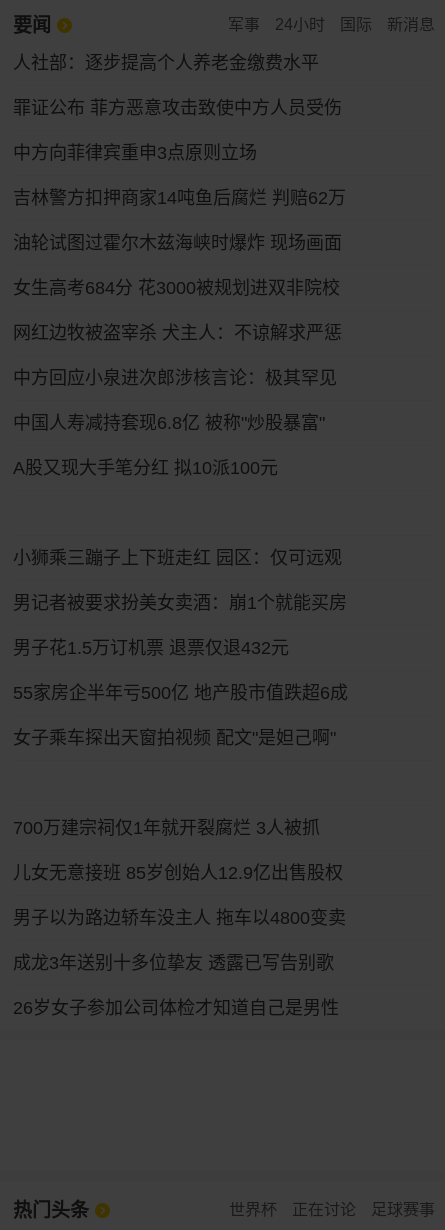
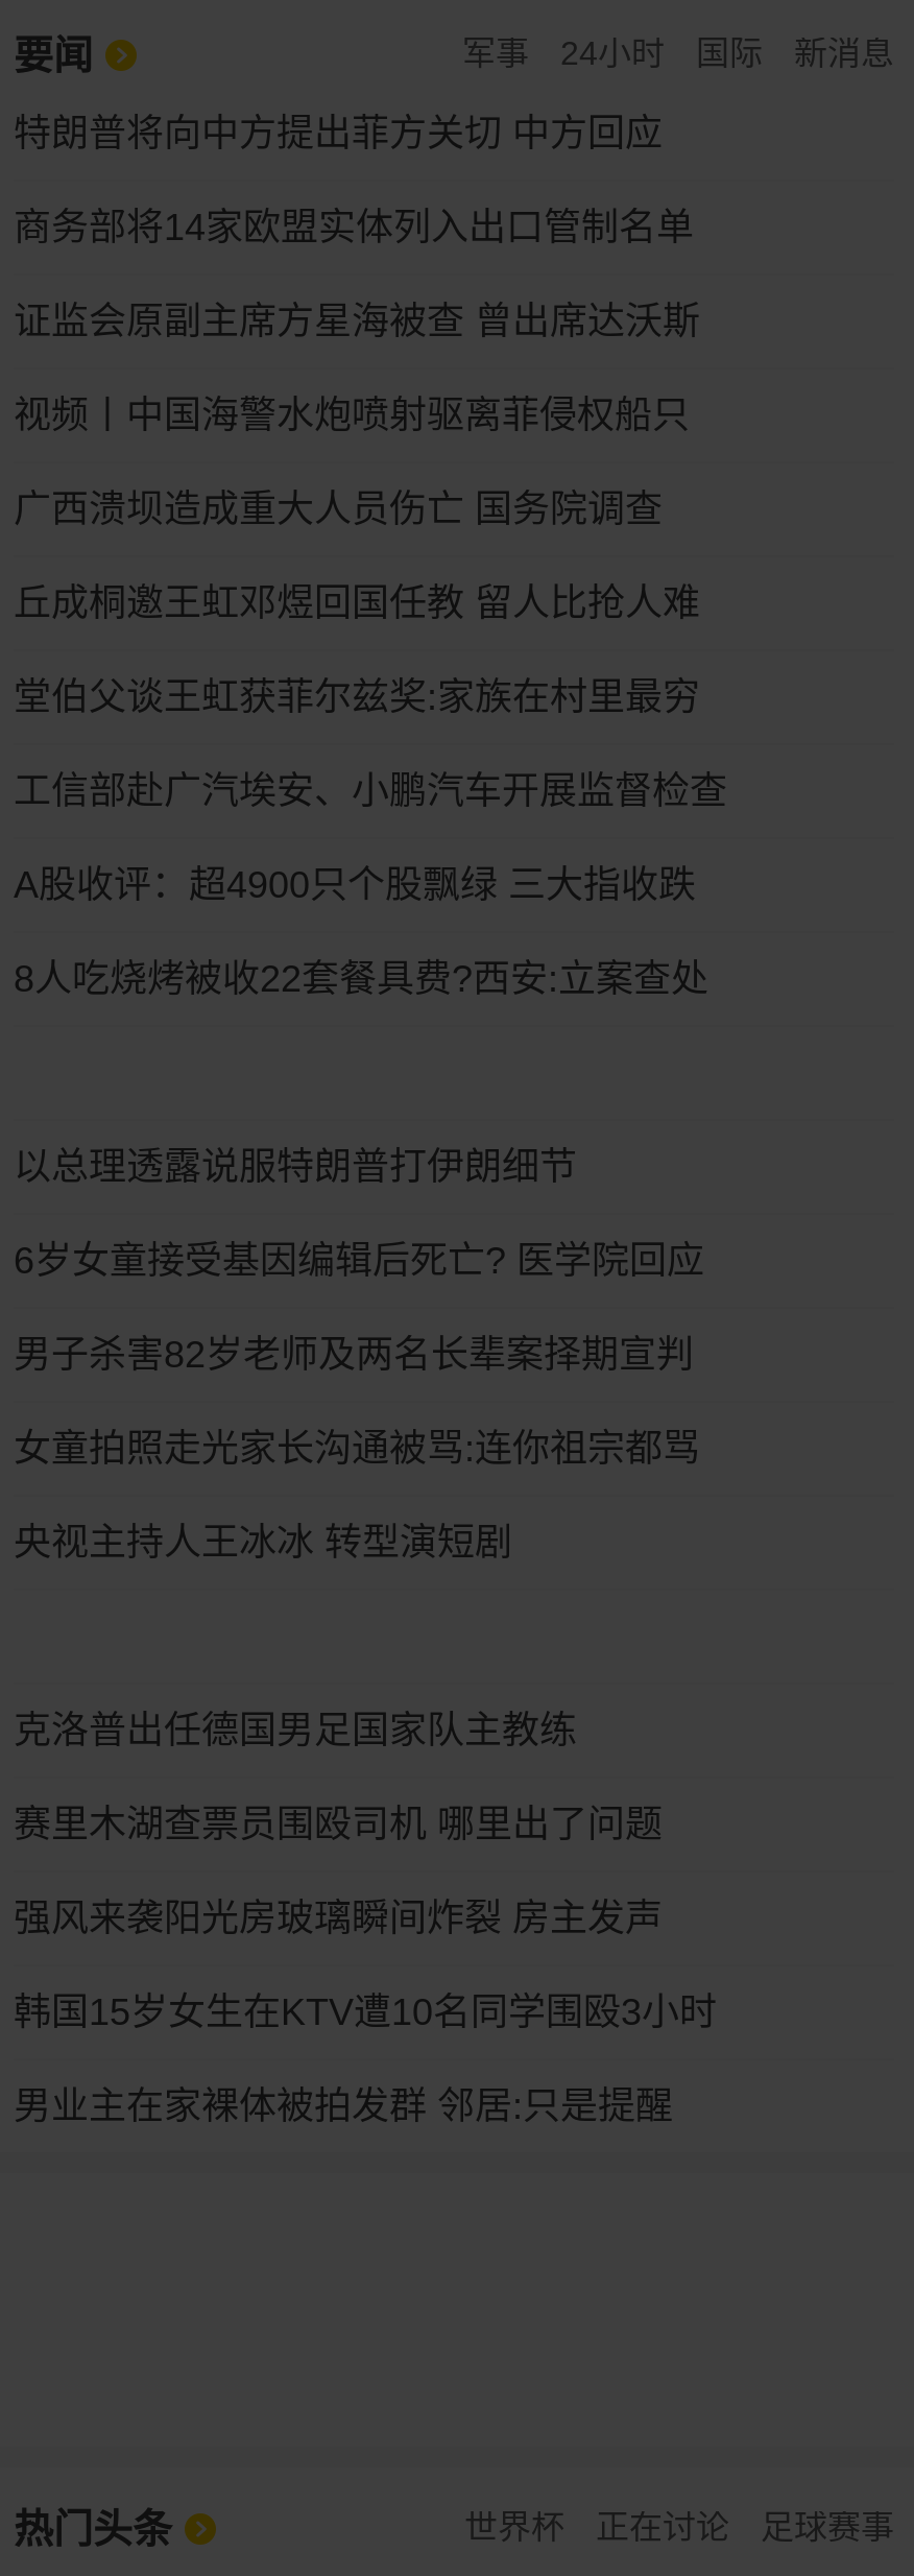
[13,53,319,73] 人社部：逐步提高个人养老金缴费水平 -> [14,113,663,154] 特朗普将向中方提出菲方关切 中方回应
[13,98,342,118] 罪证公布 菲方恶意攻击致使中方人员受伤 -> [14,207,694,248] 商务部将14家欧盟实体列入出口管制名单
[13,143,257,163] 中方向菲律宾重申3点原则立场 -> [14,301,700,342] 证监会原副主席方星海被查 曾出席达沃斯
[13,188,346,208] 吉林警方扣押商家14吨鱼后腐烂 判赔62万 -> [14,395,690,436] 视频丨中国海警水炮喷射驱离菲侵权船只
[13,233,342,253] 油轮试图过霍尔木兹海峡时爆炸 现场画面 -> [14,488,663,530] 广西溃坝造成重大人员伤亡 国务院调查
[13,278,340,298] 女生高考684分 花3000被规划进双非院校 -> [14,582,700,624] 丘成桐邀王虹邓煜回国任教 留人比抢人难
[13,323,342,343] 网红边牧被盗宰杀 犬主人：不谅解求严惩 -> [14,676,700,718] 堂伯父谈王虹获菲尔兹奖:家族在村里最穷
[13,368,337,388] 中方回应小泉进次郎涉核言论：极其罕见 -> [14,770,727,812] 工信部赴广汽埃安、小鹏汽车开展监督检查
[13,413,325,433] 中国人寿减持套现6.8亿 被称"炒股暴富" -> [14,864,696,906] A股收评：超4900只个股飘绿 三大指收跌
[13,458,278,478] A股又现大手笔分红 拟10派100元 -> [14,958,708,1000] 8人吃烧烤被收22套餐具费?西安:立案查处
[13,548,342,568] 小狮乘三蹦子上下班走红 园区：仅可远观 -> [14,1146,577,1188] 以总理透露说服特朗普打伊朗细节
[13,593,347,613] 男记者被要求扮美女卖酒：崩1个就能买房 -> [14,1240,704,1282] 6岁女童接受基因编辑后死亡? 医学院回应
[13,638,289,658] 男子花1.5万订机票 退票仅退432元 -> [14,1334,694,1376] 男子杀害82岁老师及两名长辈案择期宣判
[13,683,348,703] 55家房企半年亏500亿 地产股市值跌超6成 -> [14,1428,700,1470] 女童拍照走光家长沟通被骂:连你祖宗都骂
[13,728,336,748] 女子乘车探出天窗拍视频 配文"是妲己啊" -> [14,1522,512,1564] 央视主持人王冰冰 转型演短剧
[13,818,320,838] 700万建宗祠仅1年就开裂腐烂 3人被抓 -> [14,1710,577,1751] 克洛普出任德国男足国家队主教练
[13,863,343,883] 儿女无意接班 85岁创始人12.9亿出售股权 -> [14,1804,663,1845] 赛里木湖查票员围殴司机 哪里出了问题
[13,908,346,928] 男子以为路边轿车没主人 拖车以4800变卖 -> [14,1898,663,1939] 强风来袭阳光房玻璃瞬间炸裂 房主发声
[13,953,334,973] 成龙3年送别十多位挚友 透露已写告别歌 -> [14,1991,717,2033] 韩国15岁女生在KTV遭10名同学围殴3小时
[13,998,339,1018] 26岁女子参加公司体检才知道自己是男性 -> [14,2085,673,2127] 男业主在家裸体被拍发群 邻居:只是提醒

